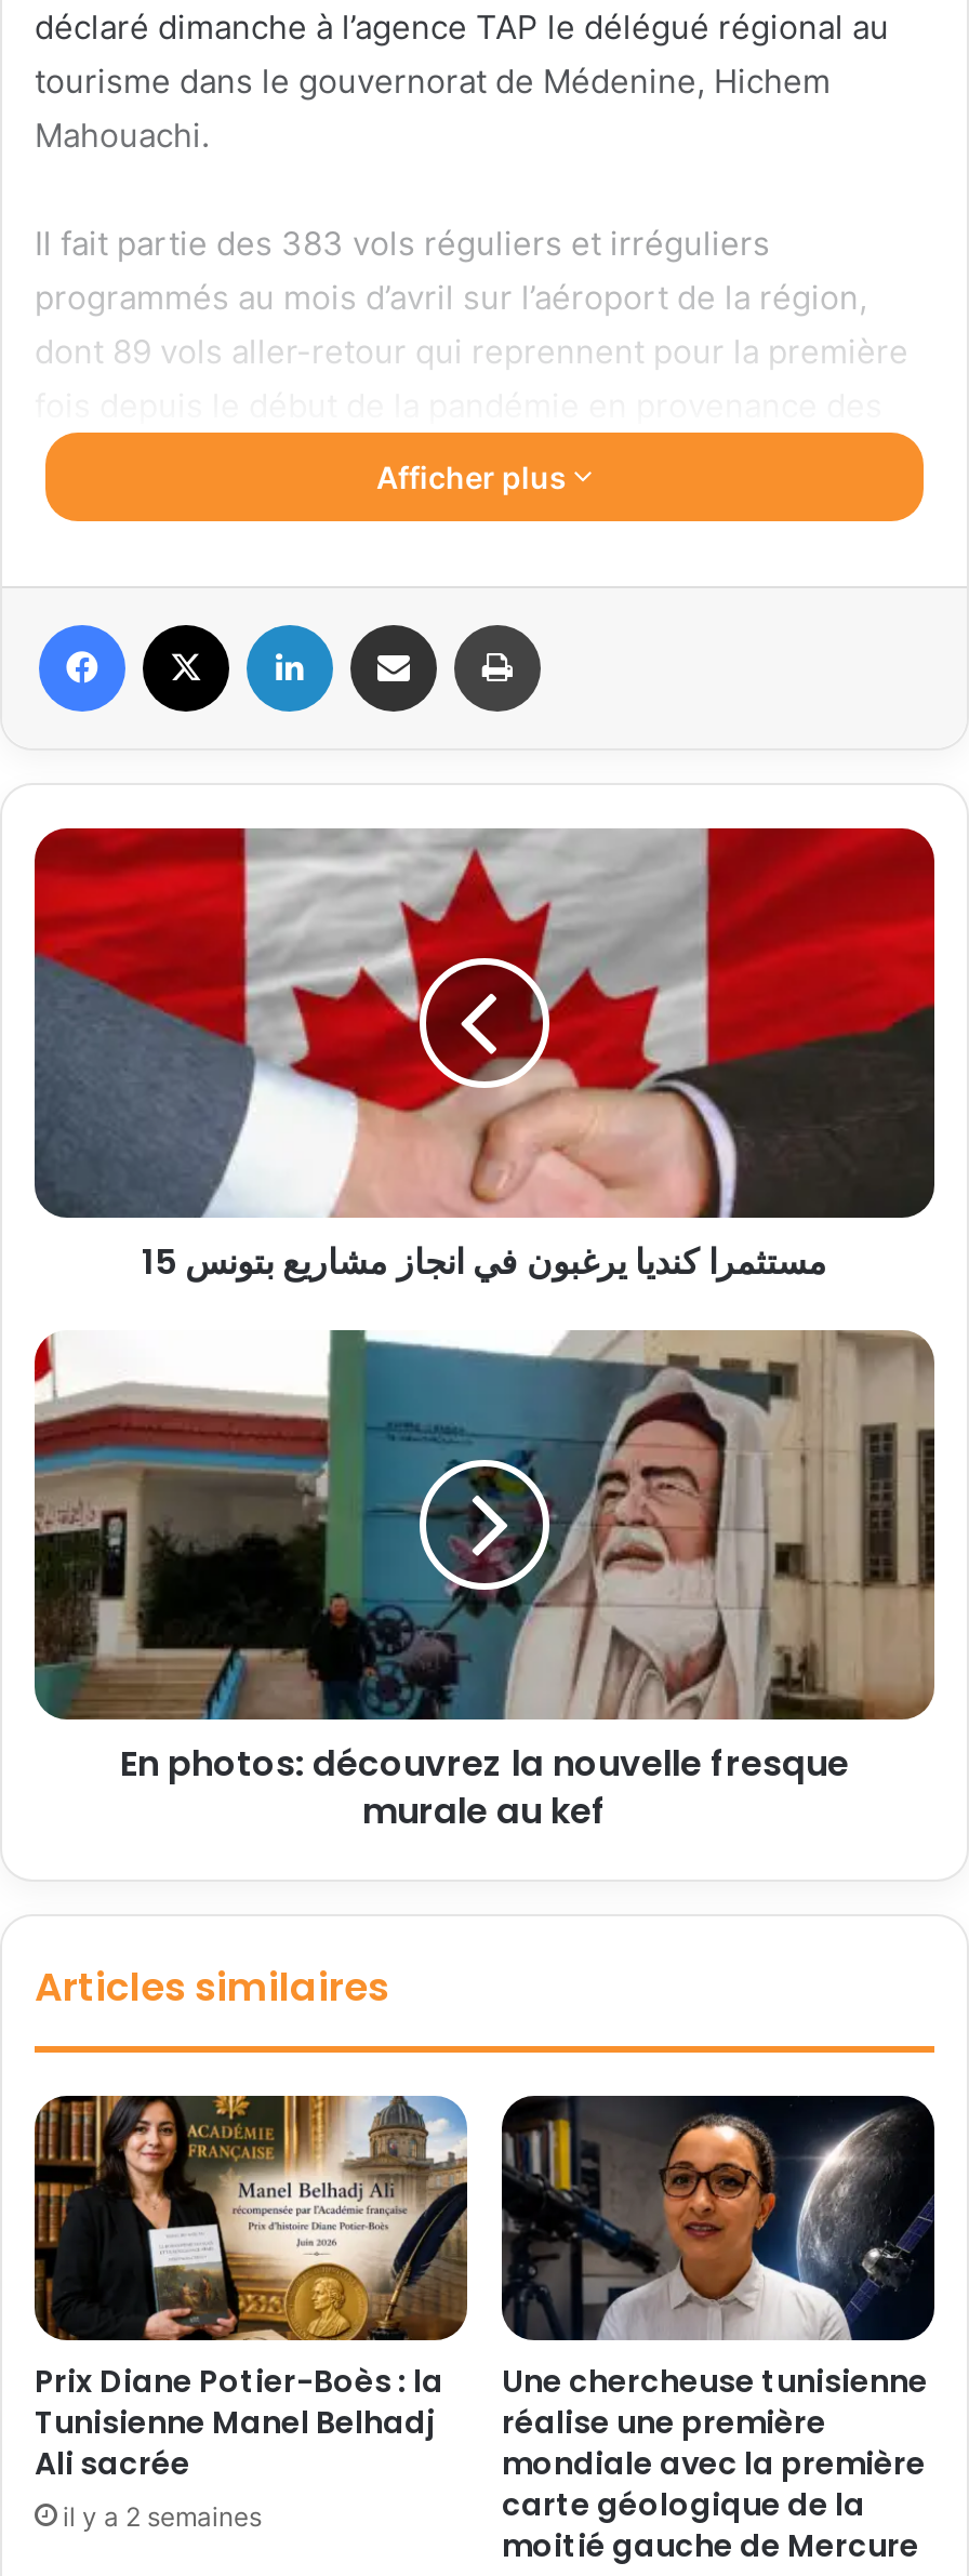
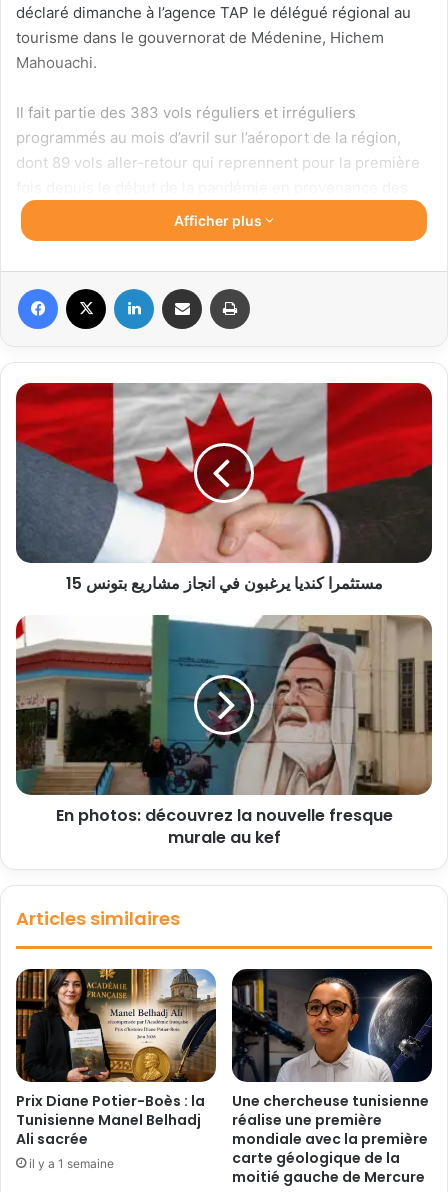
[63,2500,262,2532] il y a 2 semaines -> [29,1156,114,1171] il y a 1 semaine

